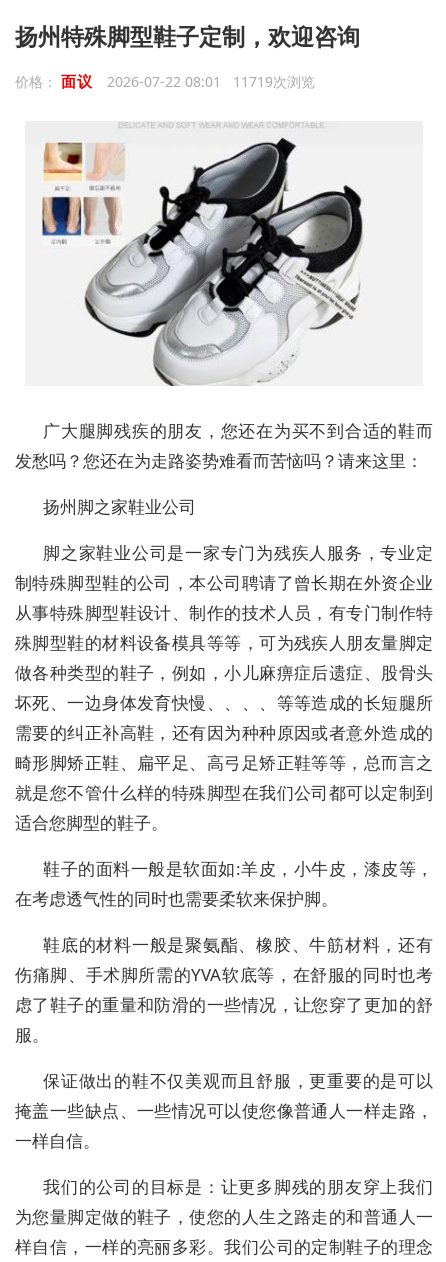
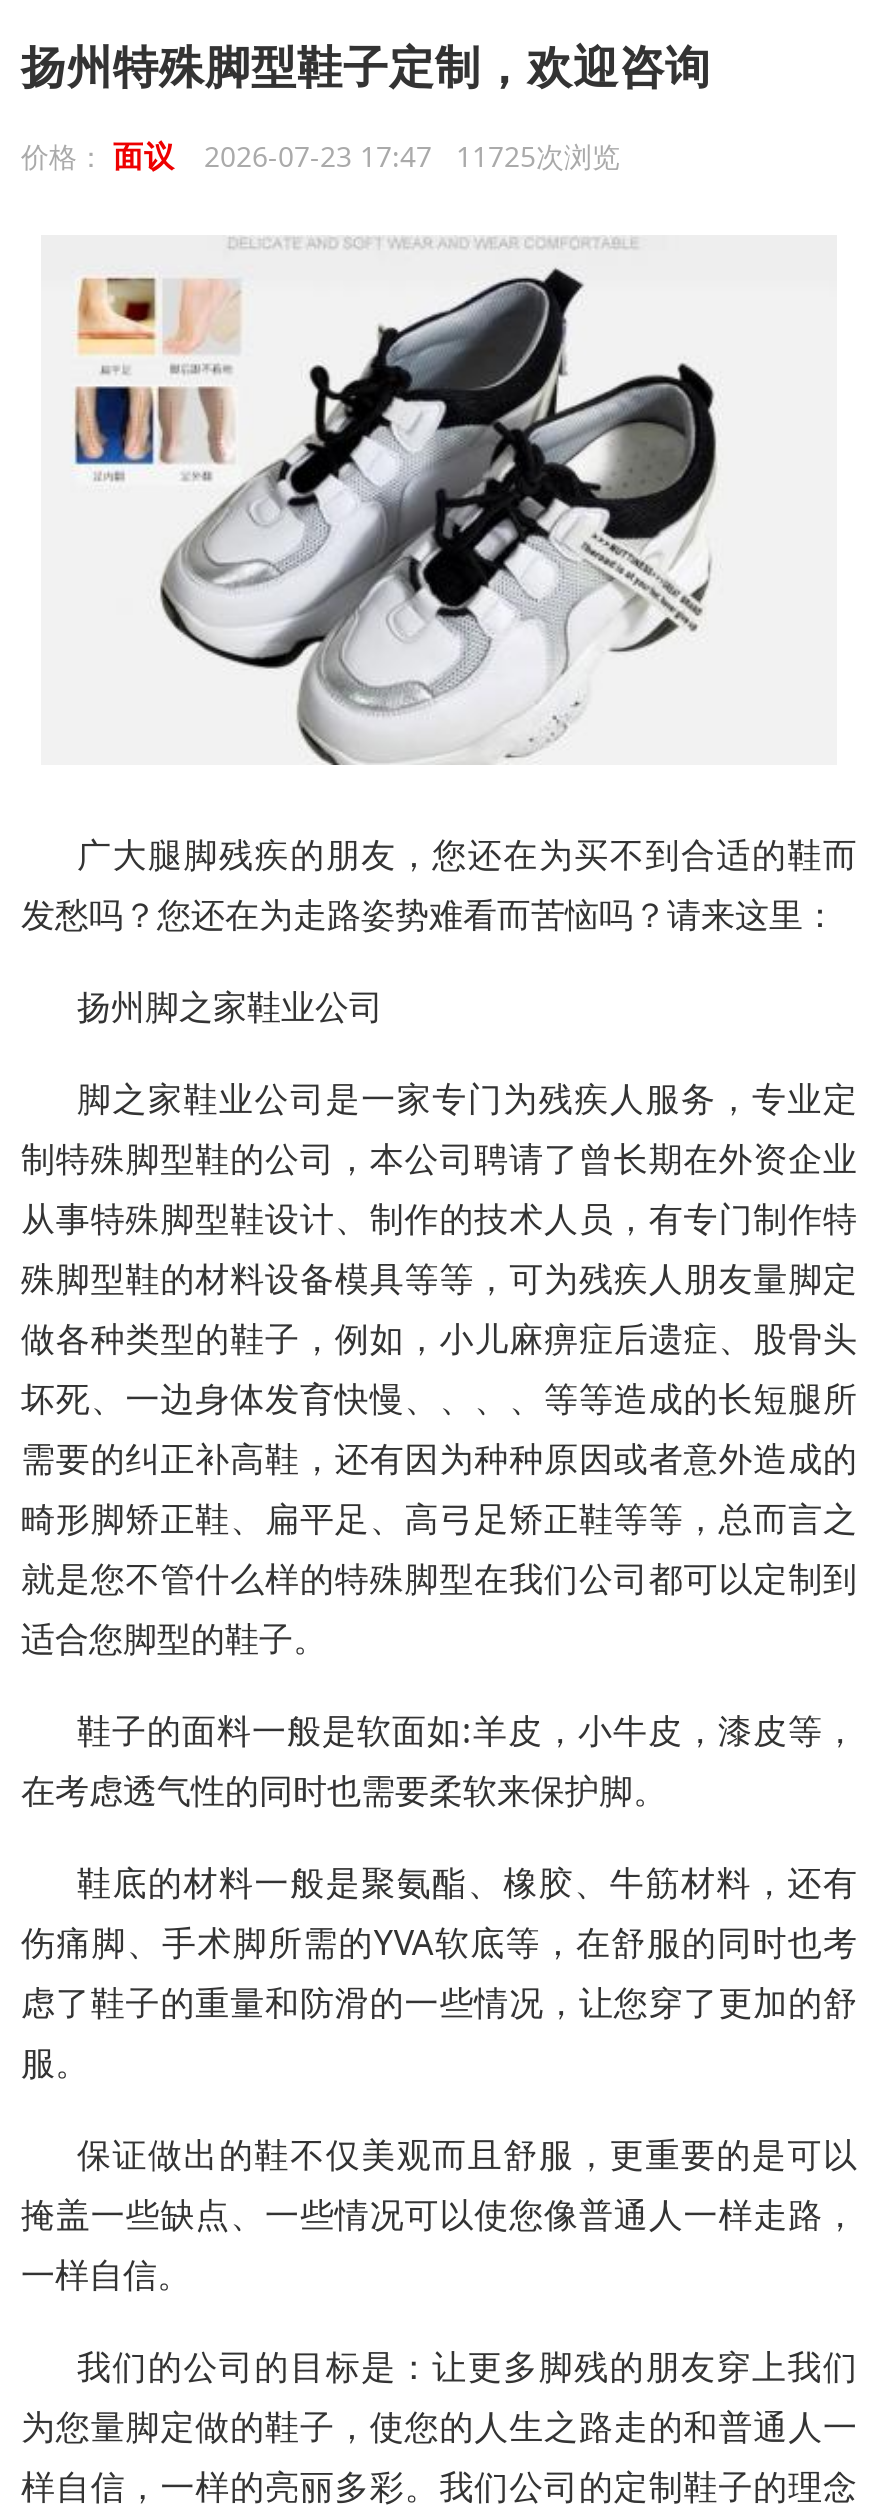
[15,71,314,91] 价格：面议 2026-07-22 08:01 11719次浏览 -> [21,135,620,175] 价格：面议 2026-07-23 17:47 11725次浏览

